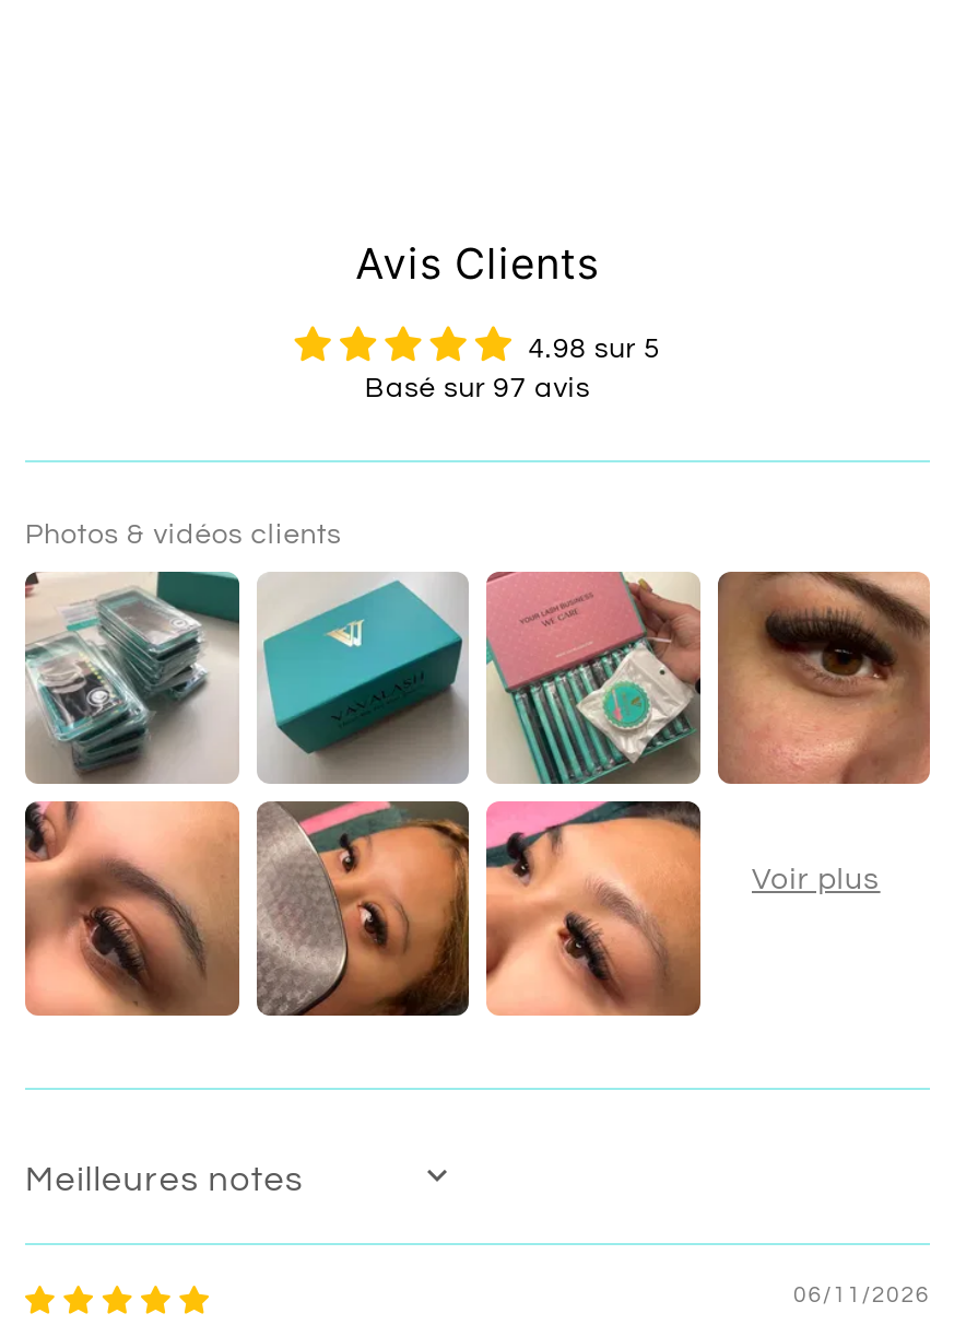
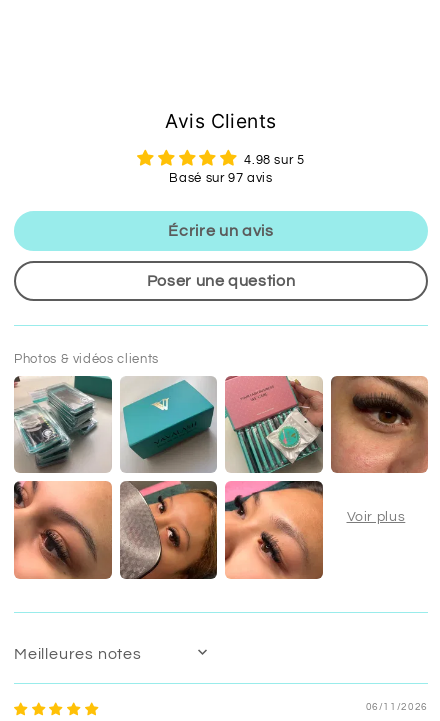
none -> [147,222,295,288] Écrire un avis | Poser une question

